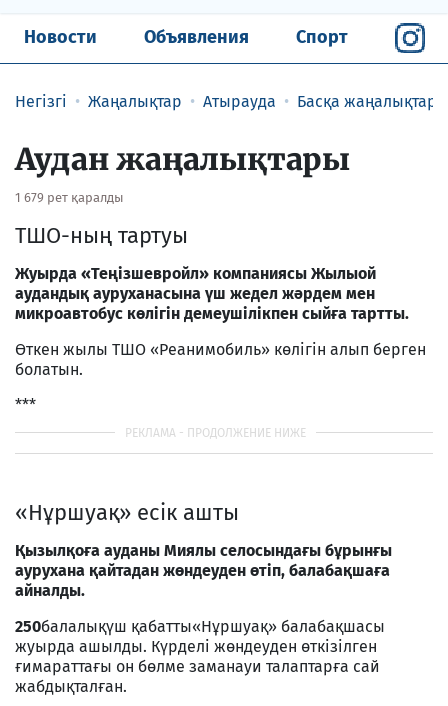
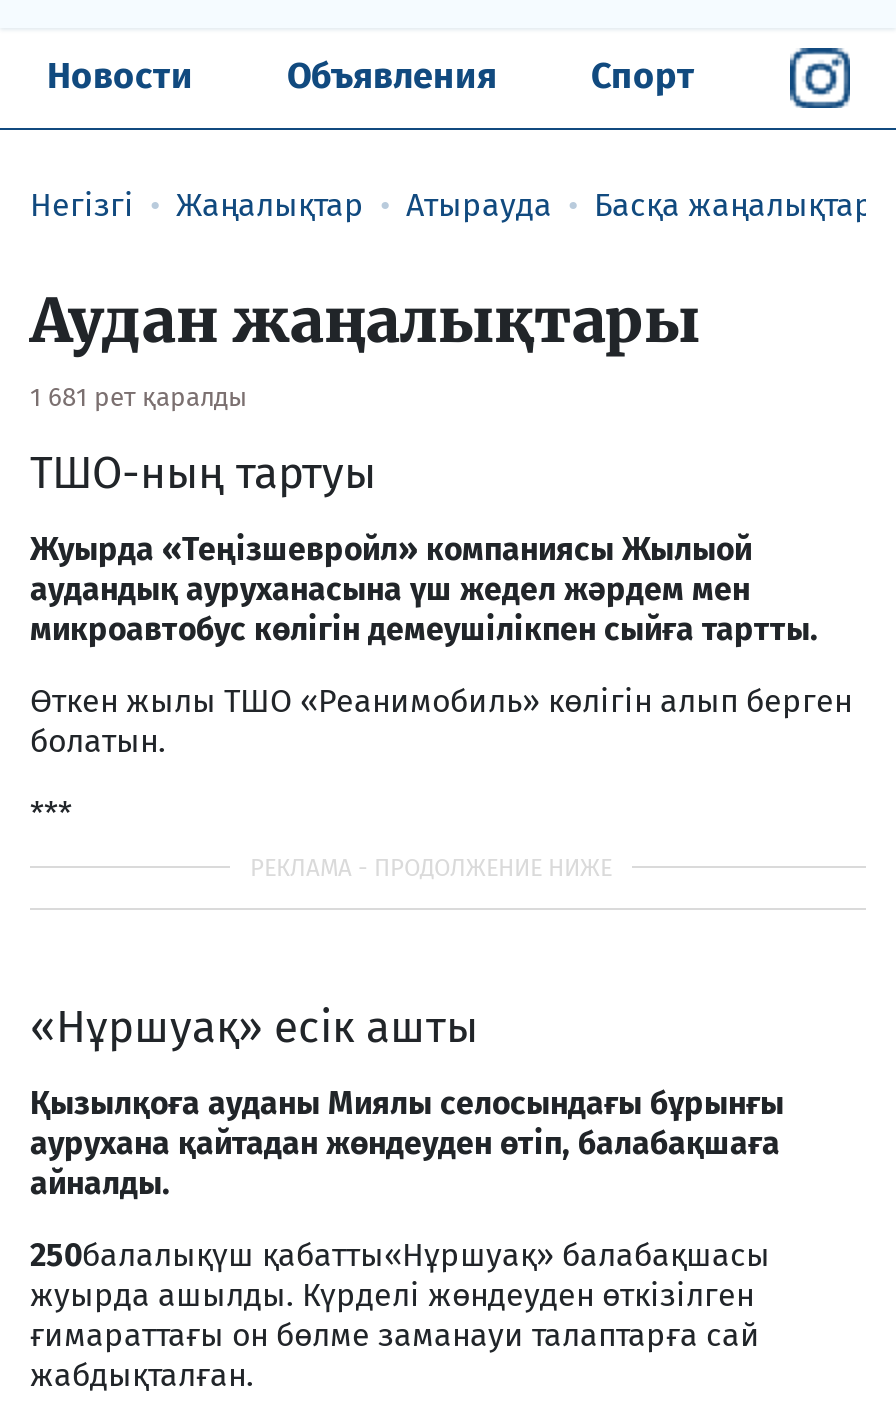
[15,190,124,205] 1 679 рет қаралды -> [30,381,248,411] 1 681 рет қаралды

